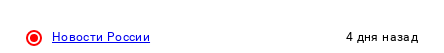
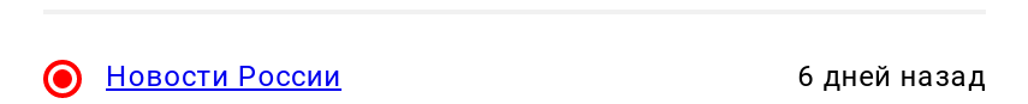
[346,30,418,44] 4 дня назад -> [798,59,986,93] 6 дней назад

